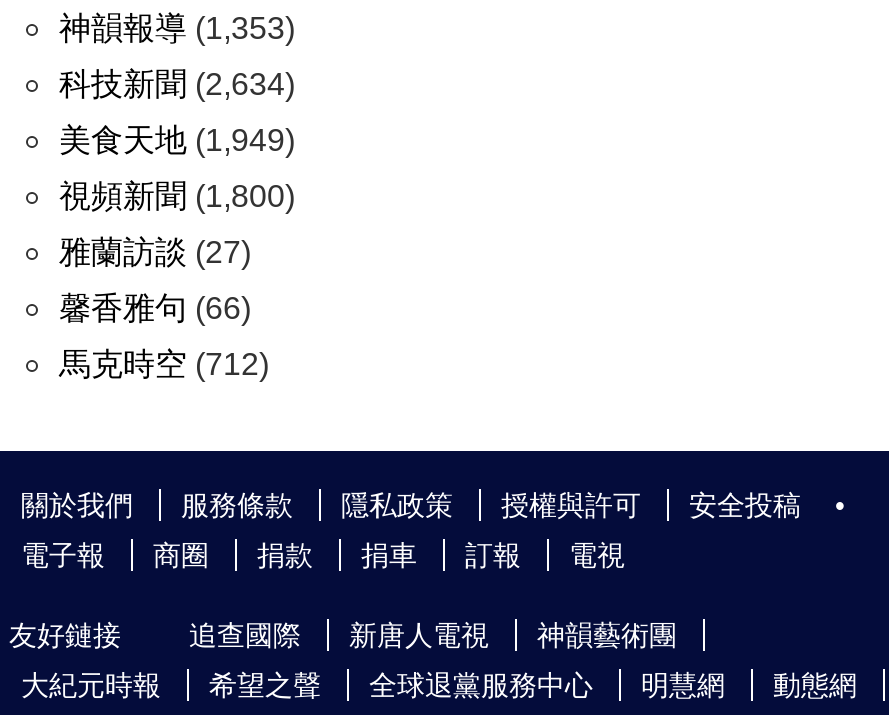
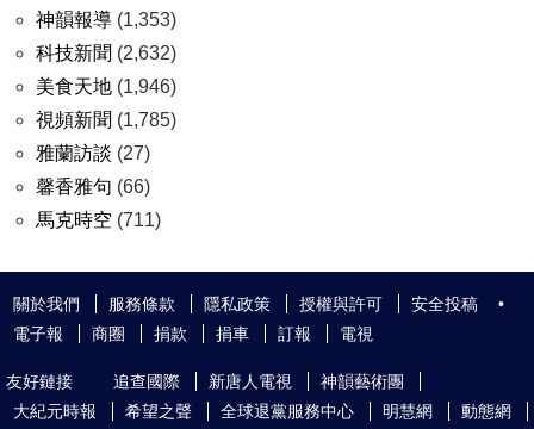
[59,67,295,101] 科技新聞(2,634) -> [36,43,176,63] 科技新聞(2,632)
[59,123,295,157] 美食天地(1,949) -> [36,76,176,97] 美食天地(1,946)
[59,179,295,213] 視頻新聞(1,800) -> [36,110,176,130] 視頻新聞(1,785)
[59,347,269,381] 馬克時空(712) -> [36,210,161,230] 馬克時空(711)

